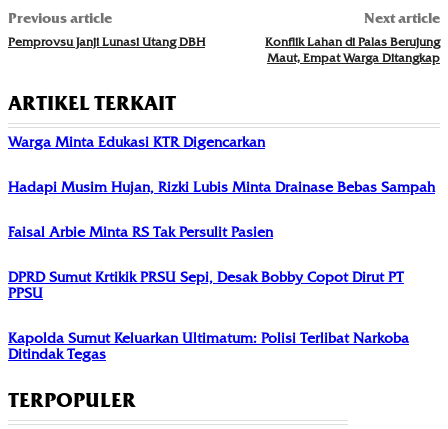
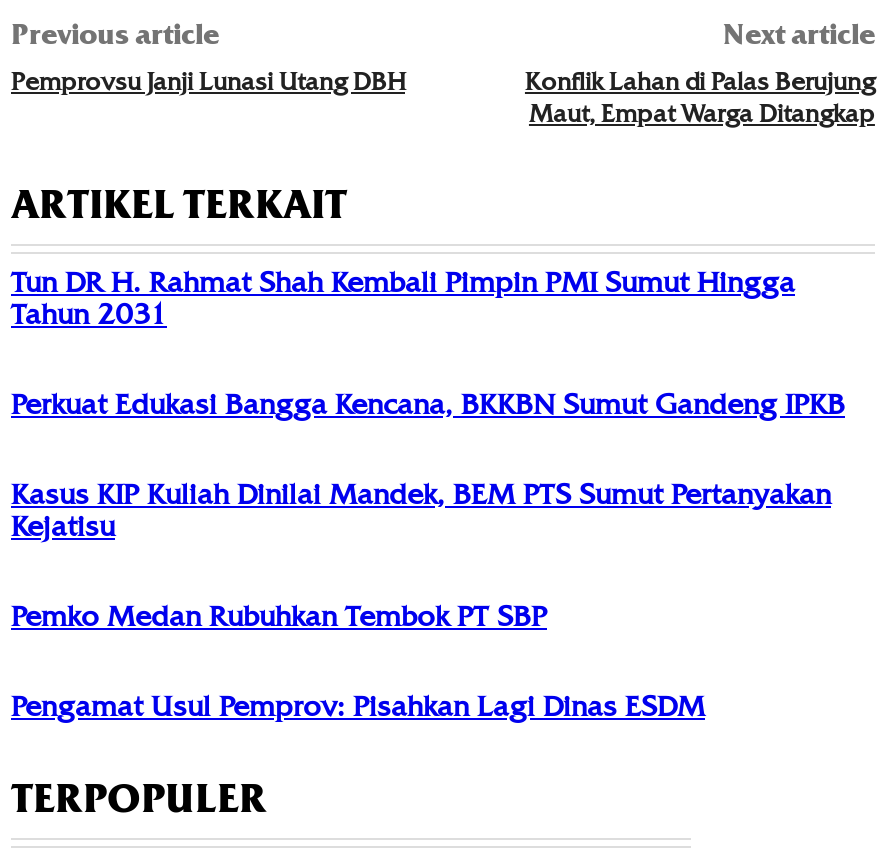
[8,133,265,151] Warga Minta Edukasi KTR Digencarkan -> [11,264,795,332] Tun DR H. Rahmat Shah Kembali Pimpin PMI Sumut Hingga | Tahun 2031
[8,178,435,196] Hadapi Musim Hujan, Rizki Lubis Minta Drainase Bebas Sampah -> [11,386,845,422] Perkuat Edukasi Bangga Kencana, BKKBN Sumut Gandeng IPKB
[8,223,273,241] Faisal Arbie Minta RS Tak Persulit Pasien -> [11,476,831,544] Kasus KIP Kuliah Dinilai Mandek, BEM PTS Sumut Pertanyakan | Kejatisu
[8,268,404,302] DPRD Sumut Krtikik PRSU Sepi, Desak Bobby Copot Dirut PT | PPSU -> [11,598,547,634] Pemko Medan Rubuhkan Tembok PT SBP
[8,329,409,363] Kapolda Sumut Keluarkan Ultimatum: Polisi Terlibat Narkoba | Ditindak Tegas -> [11,688,705,724] Pengamat Usul Pemprov: Pisahkan Lagi Dinas ESDM

